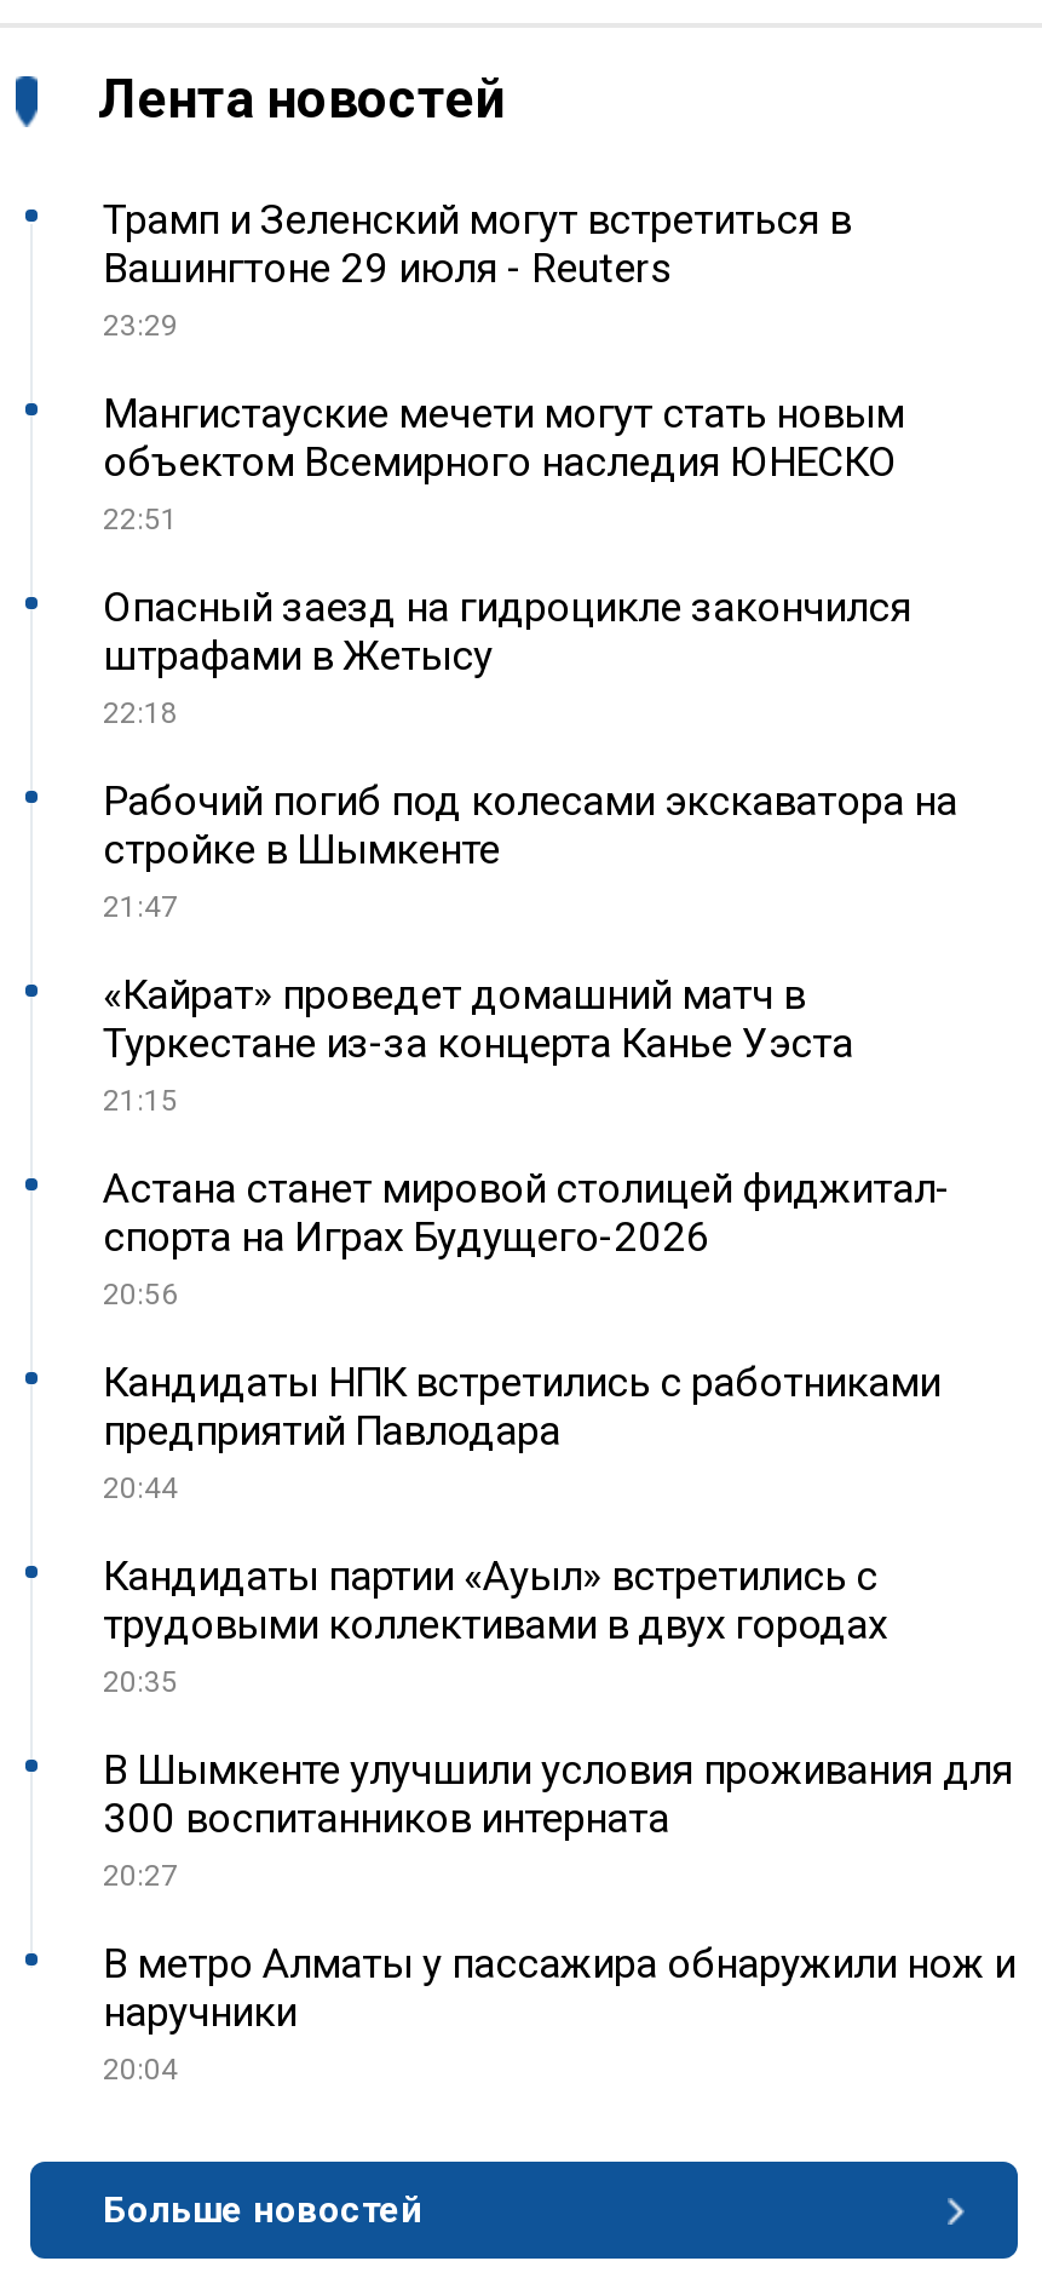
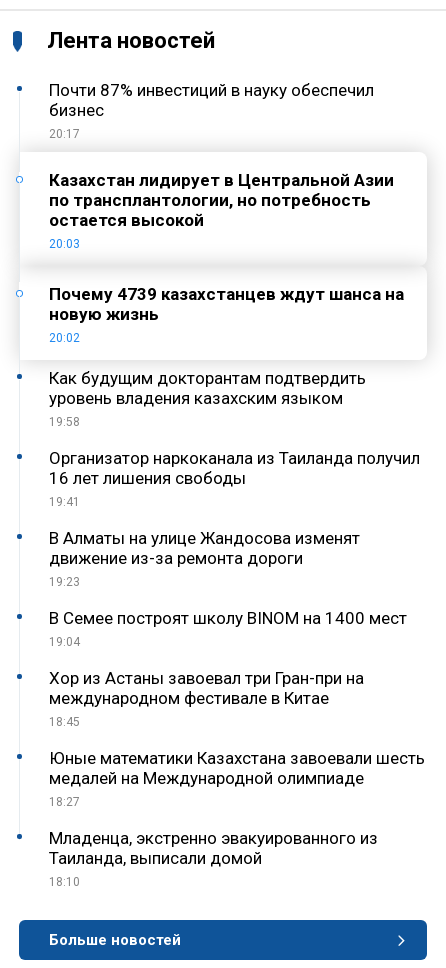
[103,196,851,343] Трамп и Зеленский могут встретиться в | Вашингтоне 29 июля - Reuters | 23:29 -> [49,80,374,141] Почти 87% инвестиций в науку обеспечил | бизнес | 20:17
[103,389,904,537] Мангистауские мечети могут стать новым | объектом Всемирного наследия ЮНЕСКО | 22:51 -> [49,170,394,251] Казахстан лидирует в Центральной Азии | по трансплантологии, но потребность | остается высокой | 20:03
[103,583,911,731] Опасный заезд на гидроцикле закончился | штрафами в Жетысу | 22:18 -> [49,284,404,345] Почему 4739 казахстанцев ждут шанса на | новую жизнь | 20:02
[103,777,957,925] Рабочий погиб под колесами экскаватора на | стройке в Шымкенте | 21:47 -> [49,368,366,429] Как будущим докторантам подтвердить | уровень владения казахским языком | 19:58
[103,971,853,1119] «Кайрат» проведет домашний матч в | Туркестане из-за концерта Канье Уэста | 21:15 -> [49,448,420,509] Организатор наркоканала из Таиланда получил | 16 лет лишения свободы | 19:41
[103,1165,950,1312] Астана станет мировой столицей фиджитал- | спорта на Играх Будущего-2026 | 20:56 -> [49,528,360,589] В Алматы на улице Жандосова изменят | движение из-за ремонта дороги | 19:23
[103,1358,940,1506] Кандидаты НПК встретились с работниками | предприятий Павлодара | 20:44 -> [49,608,407,649] В Семее построят школу BINOM на 1400 мест | 19:04
[103,1552,887,1700] Кандидаты партии «Ауыл» встретились с | трудовыми коллективами в двух городах | 20:35 -> [49,668,364,729] Хор из Астаны завоевал три Гран-при на | международном фестивале в Китае | 18:45
[103,1746,1013,1894] В Шымкенте улучшили условия проживания для | 300 воспитанников интерната | 20:27 -> [49,748,425,809] Юные математики Казахстана завоевали шесть | медалей на Международной олимпиаде | 18:27
[103,1940,1015,2087] В метро Алматы у пассажира обнаружили нож и | наручники | 20:04 -> [49,828,378,889] Младенца, экстренно эвакуированного из | Таиланда, выписали домой | 18:10

